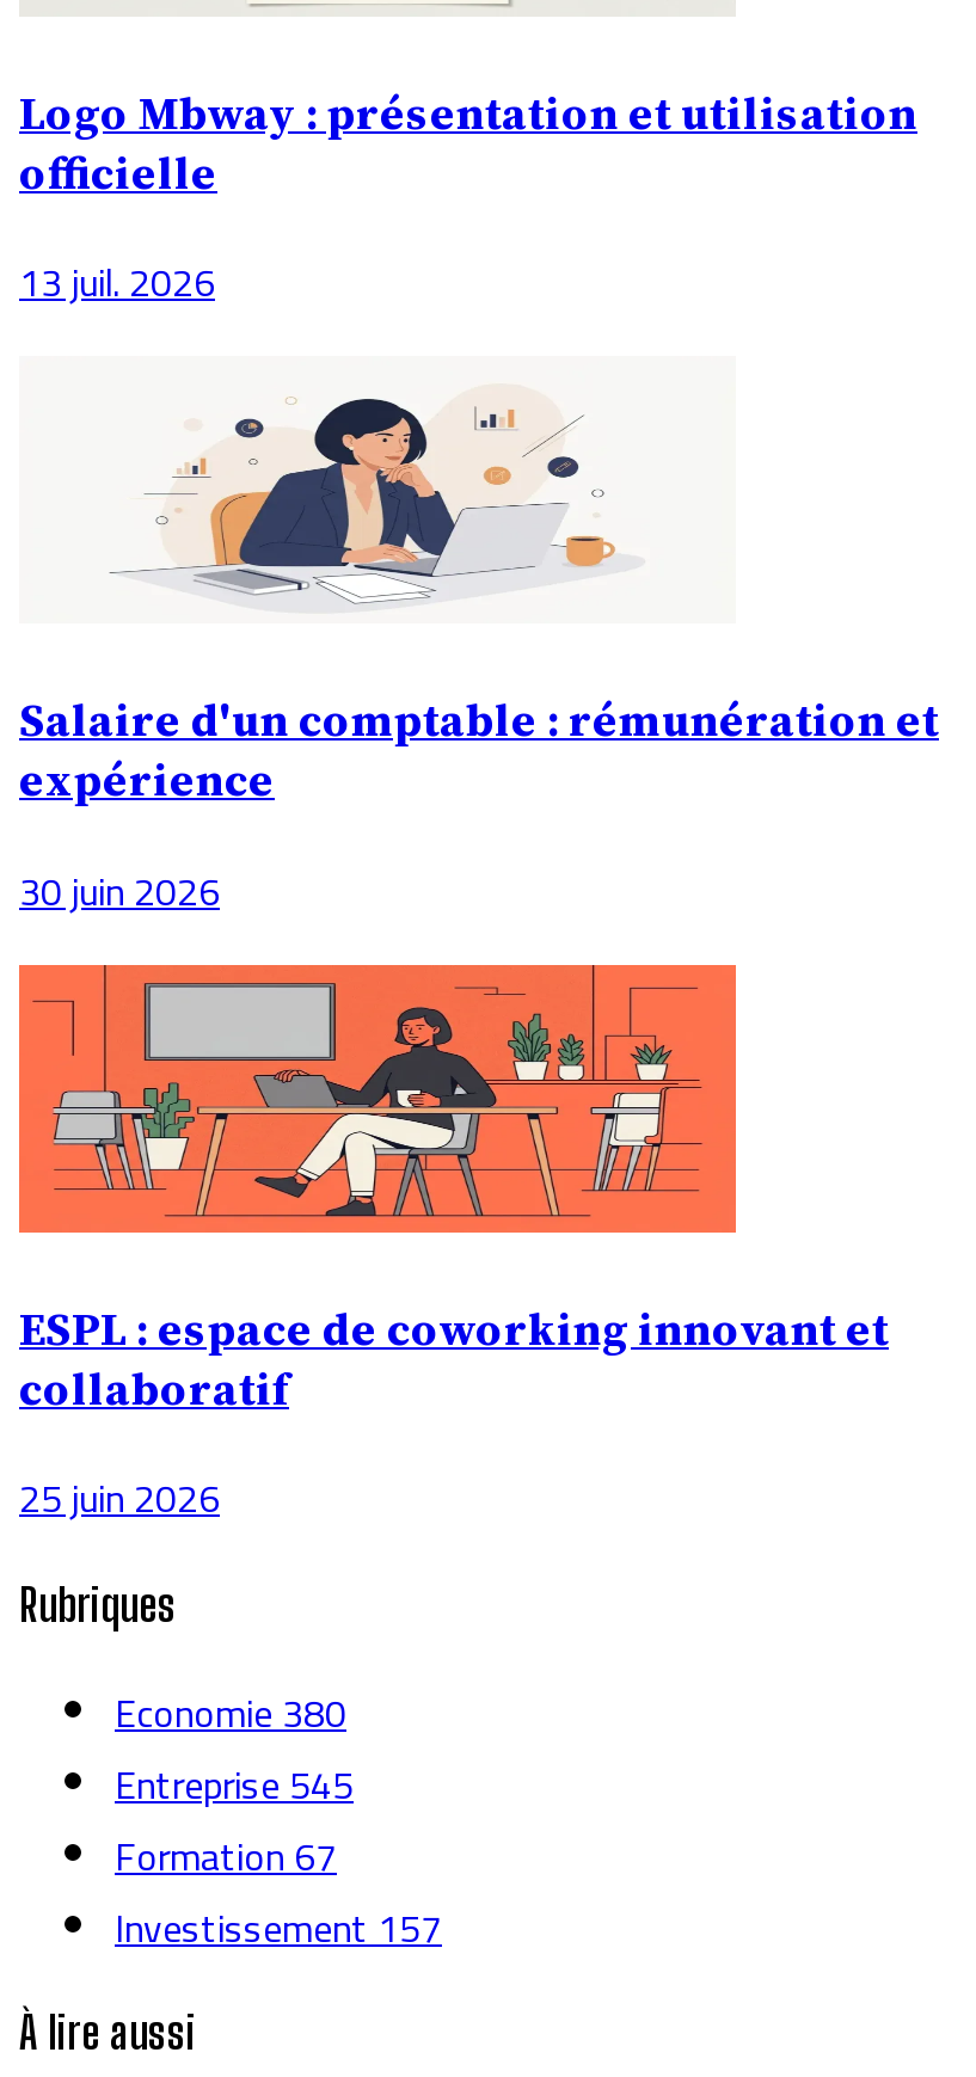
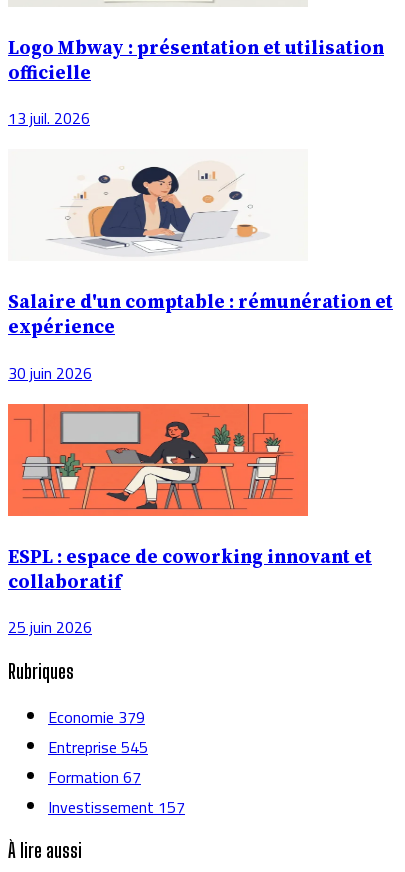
[115,1676,346,1748] Economie 380 -> [48,702,145,732] Economie 379

